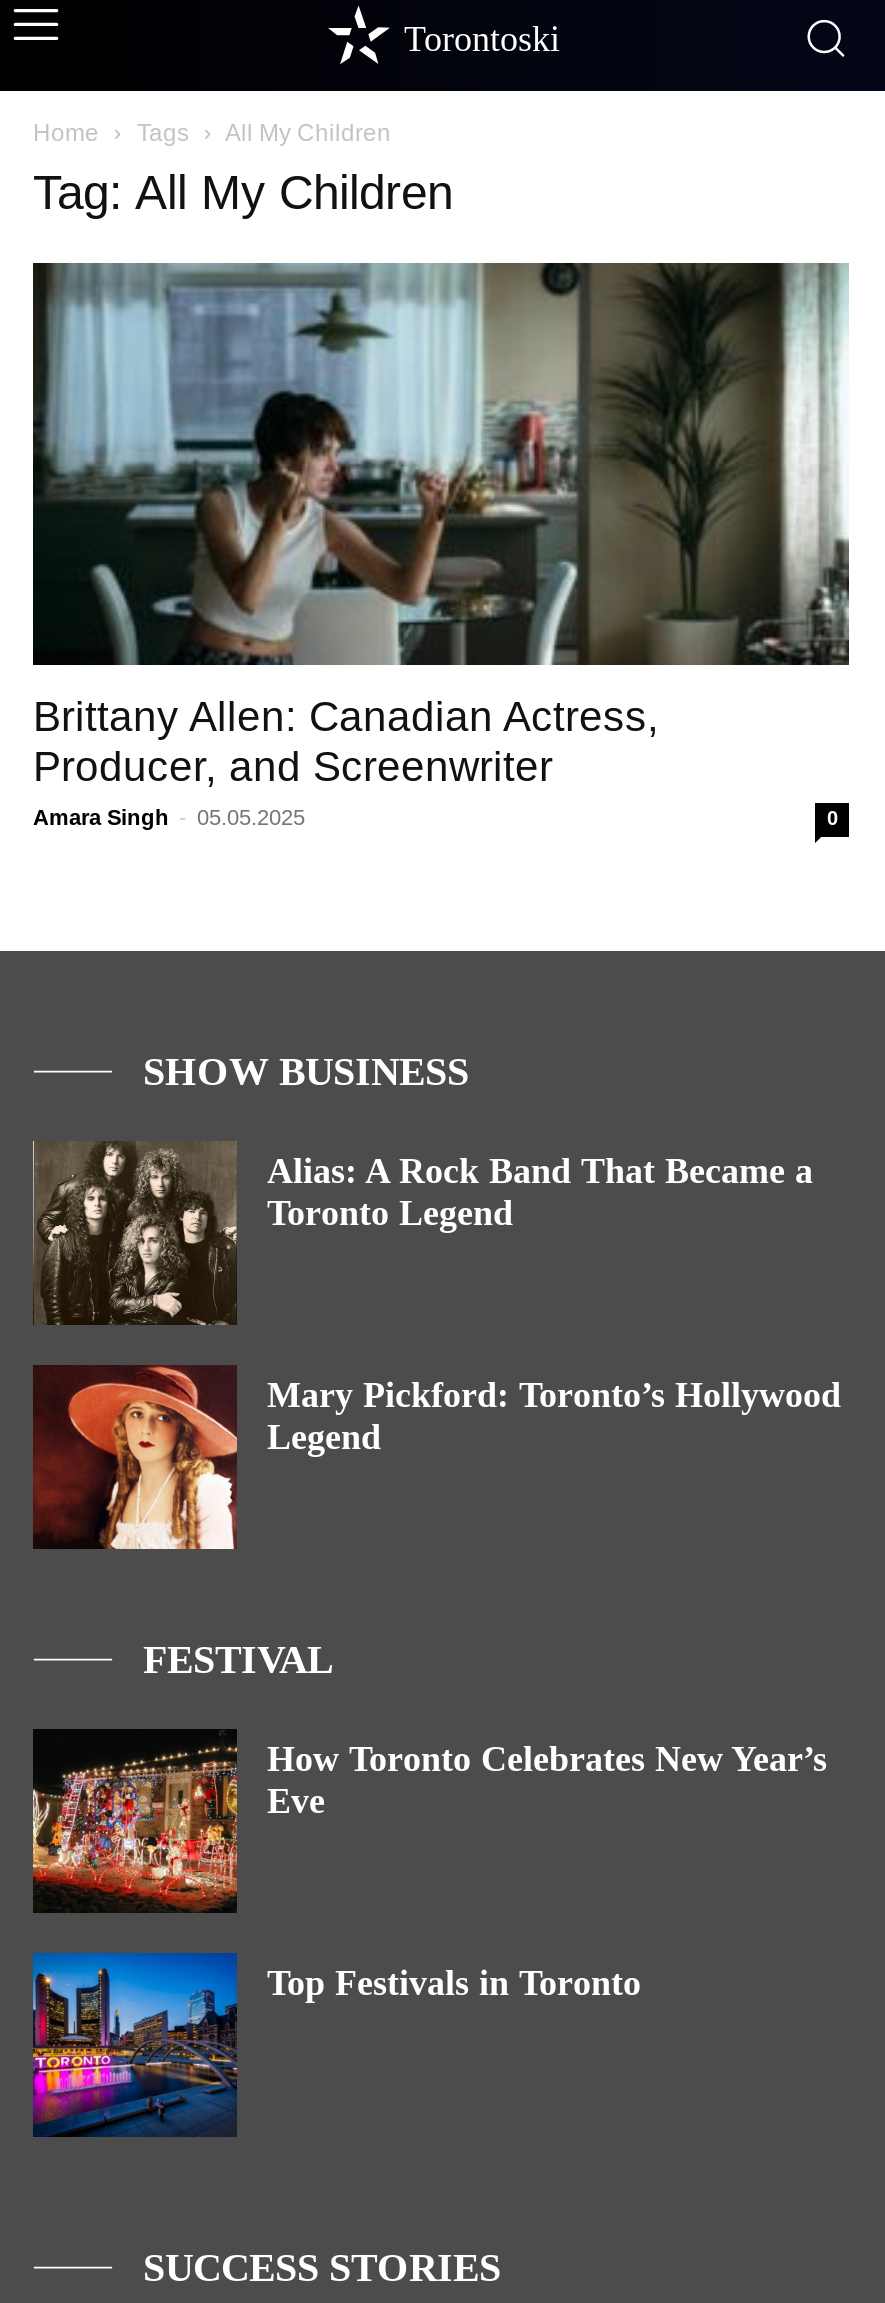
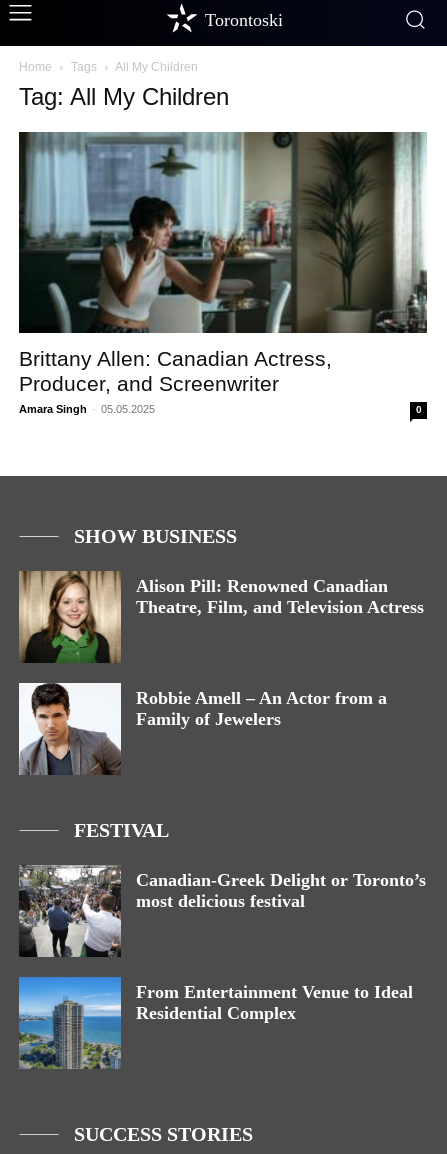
[35,1141,813,1325] [image] | Alias: A Rock Band That Became a | Toronto Legend -> [19,570,424,663] [image] | Alison Pill: Renowned Canadian | Theatre, Film, and Television Actress
[33,1365,841,1551] [image] | Mary Pickford: Toronto’s Hollywood | Legend -> [18,682,387,776] [image] | Robbie Amell – An Actor from a | Family of Jewelers
[31,1729,827,1913] [image] | How Toronto Celebrates New Year’s | Eve -> [18,864,426,958] [image] | Canadian-Greek Delight or Toronto’s | most delicious festival
[31,1953,641,2137] [image] | Top Festivals in Toronto -> [18,977,413,1069] [image] | From Entertainment Venue to Ideal | Residential Complex

